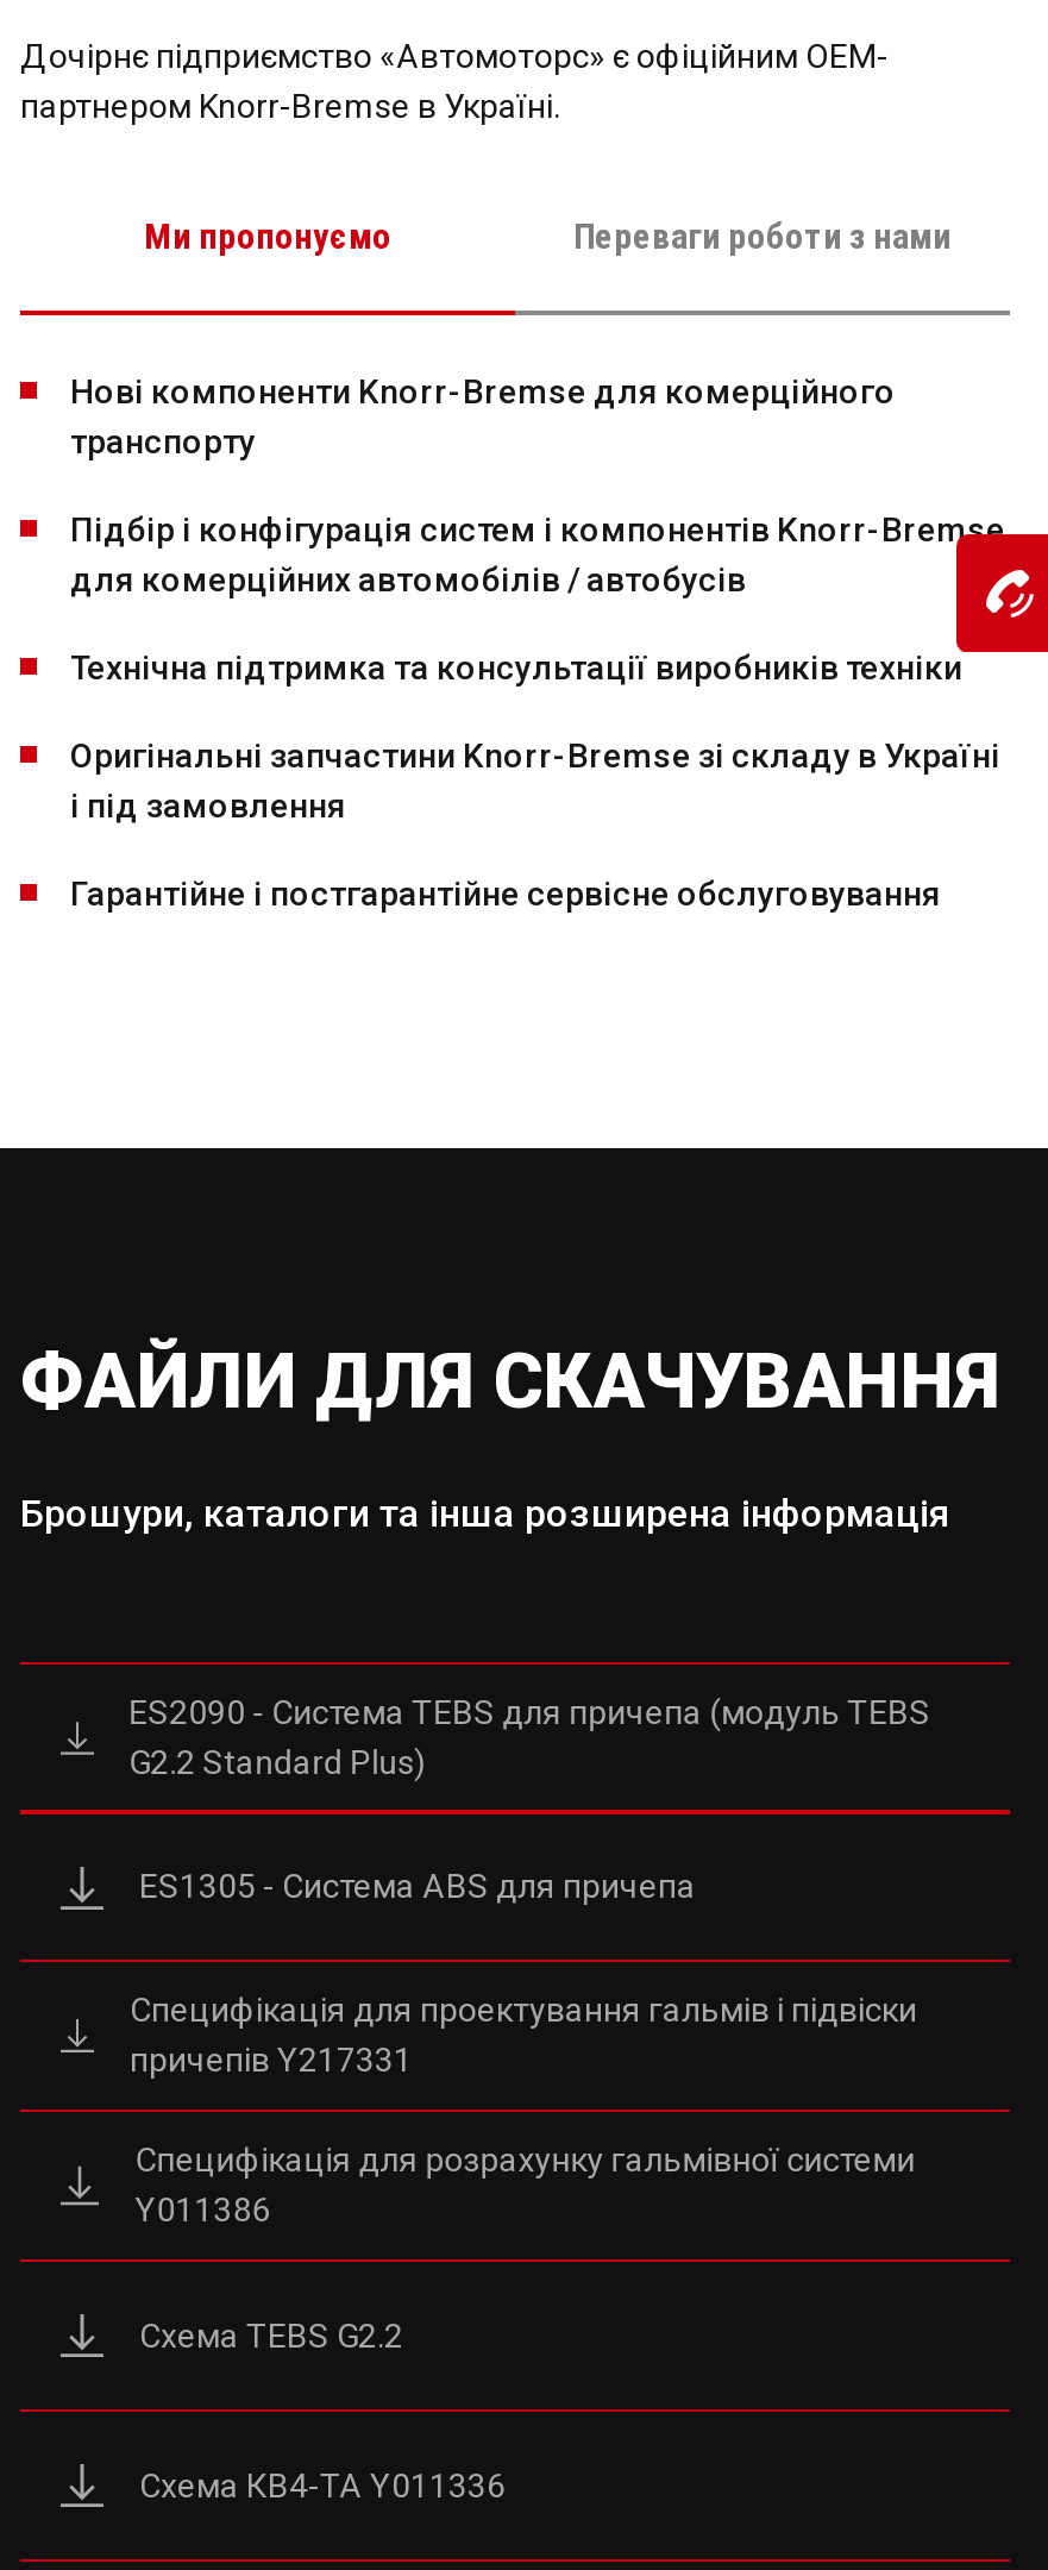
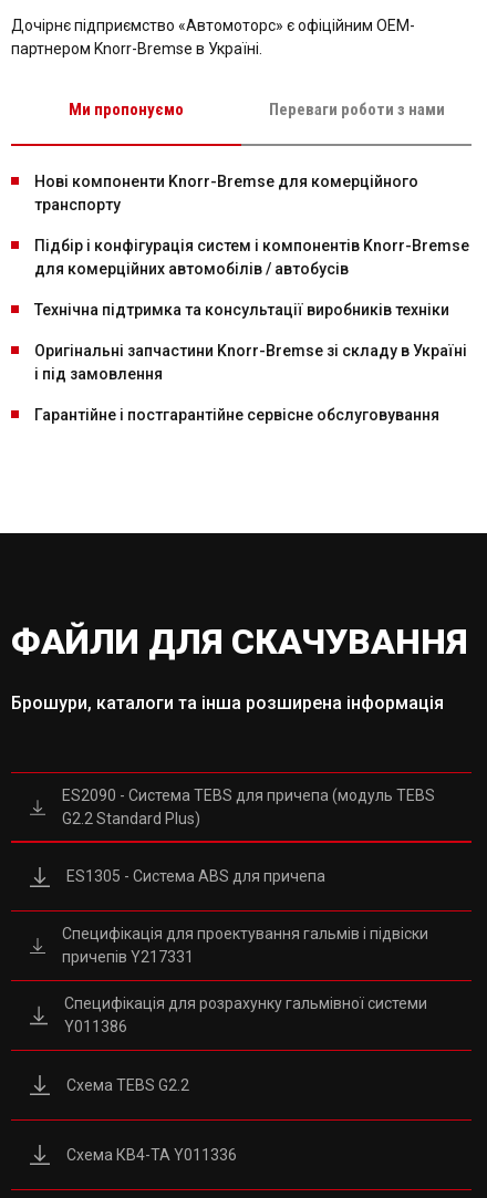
[953,532,1041,656] [image] -> none

